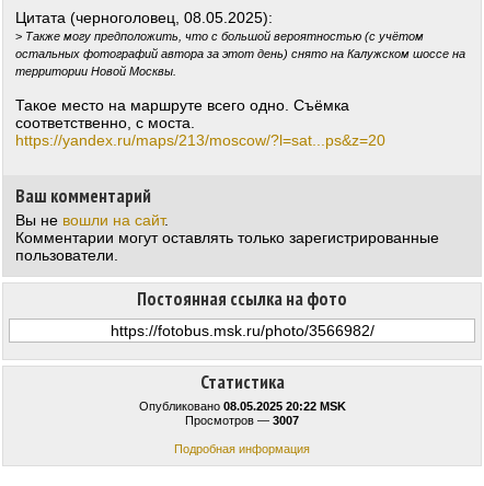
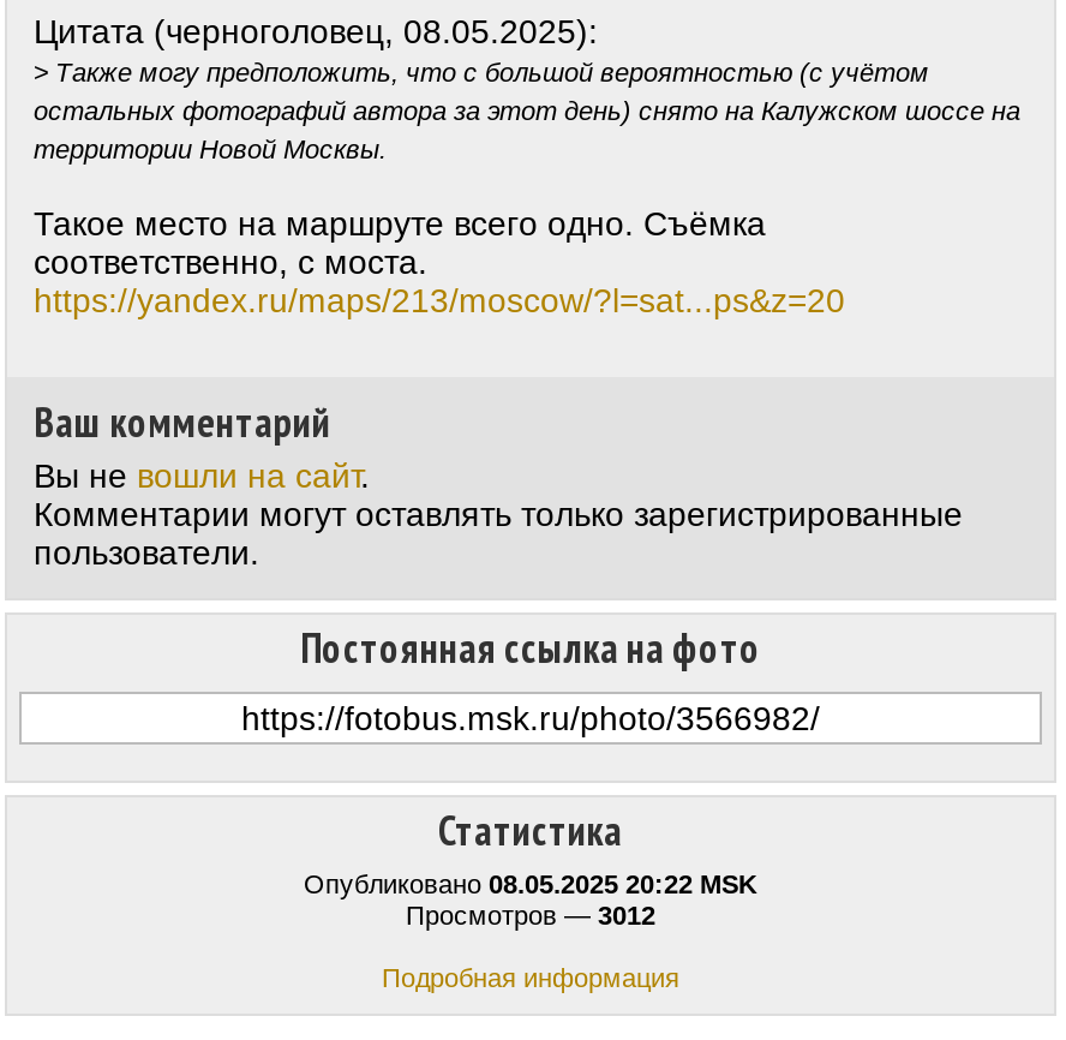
[185,414,299,427] Просмотров — 3007 -> [406,901,655,930] Просмотров — 3012

